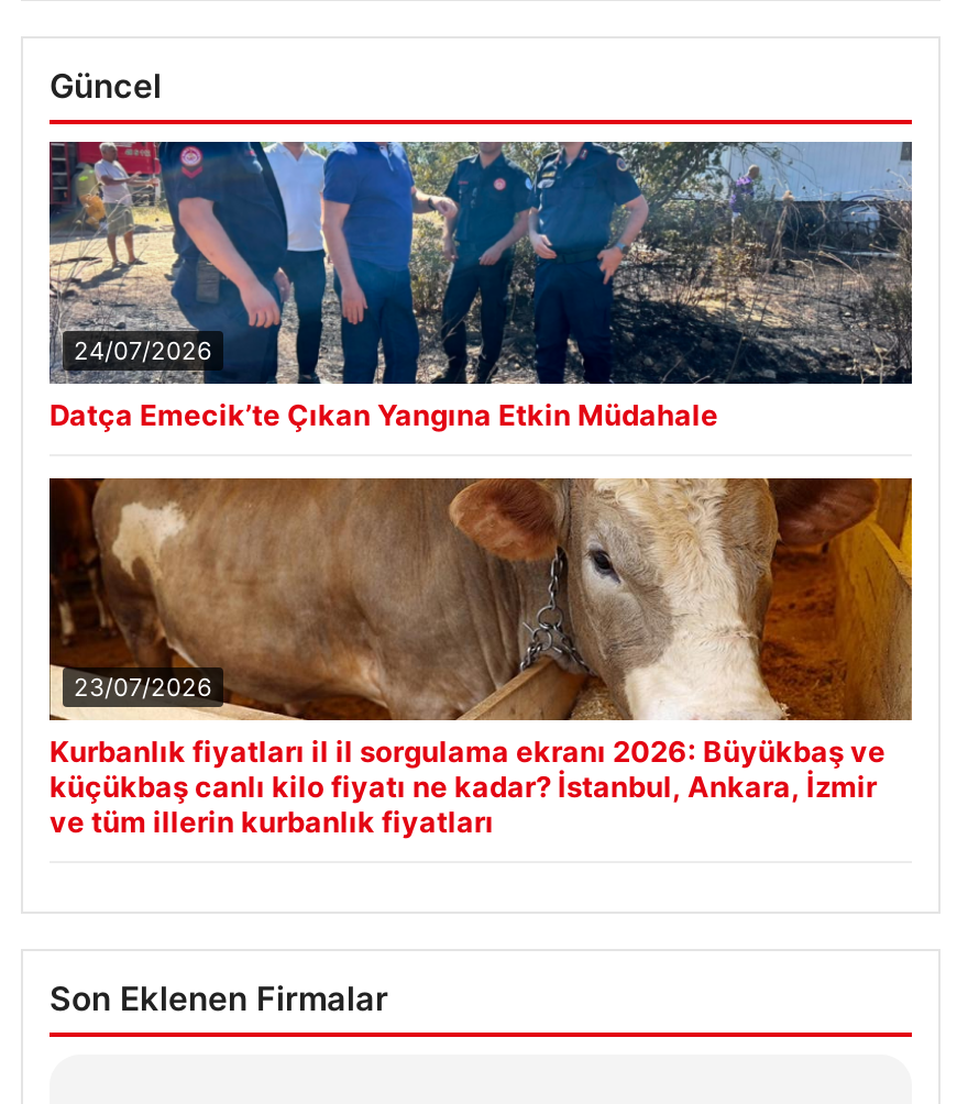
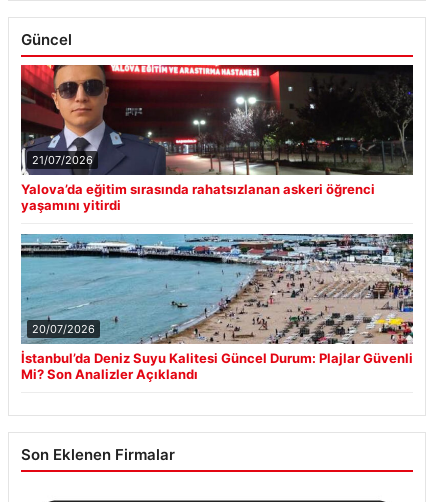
[47,119,914,385] [image] | 24/07/2026 -> [20,54,413,175] [image] | 21/07/2026
[50,397,718,433] Datça Emecik’te Çıkan Yangına Etkin Müdahale -> [21,181,375,213] Yalova’da eğitim sırasında rahatsızlanan askeri öğrenci | yaşamını yitirdi
[47,475,914,717] [image] | 23/07/2026 -> [20,217,414,336] [image] | 20/07/2026
[50,734,886,839] Kurbanlık fiyatları il il sorgulama ekranı 2026: Büyükbaş ve | küçükbaş canlı kilo fiyatı ne kadar? İstanbul, Ankara, İzmir | ve tüm illerin kurbanlık fiyatları -> [21,350,413,382] İstanbul’da Deniz Suyu Kalitesi Güncel Durum: Plajlar Güvenli | Mi? Son Analizler Açıklandı

